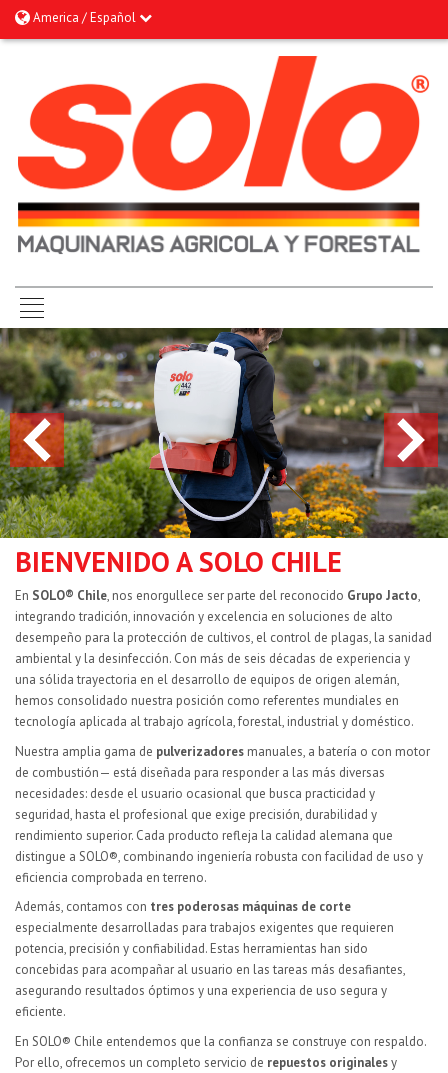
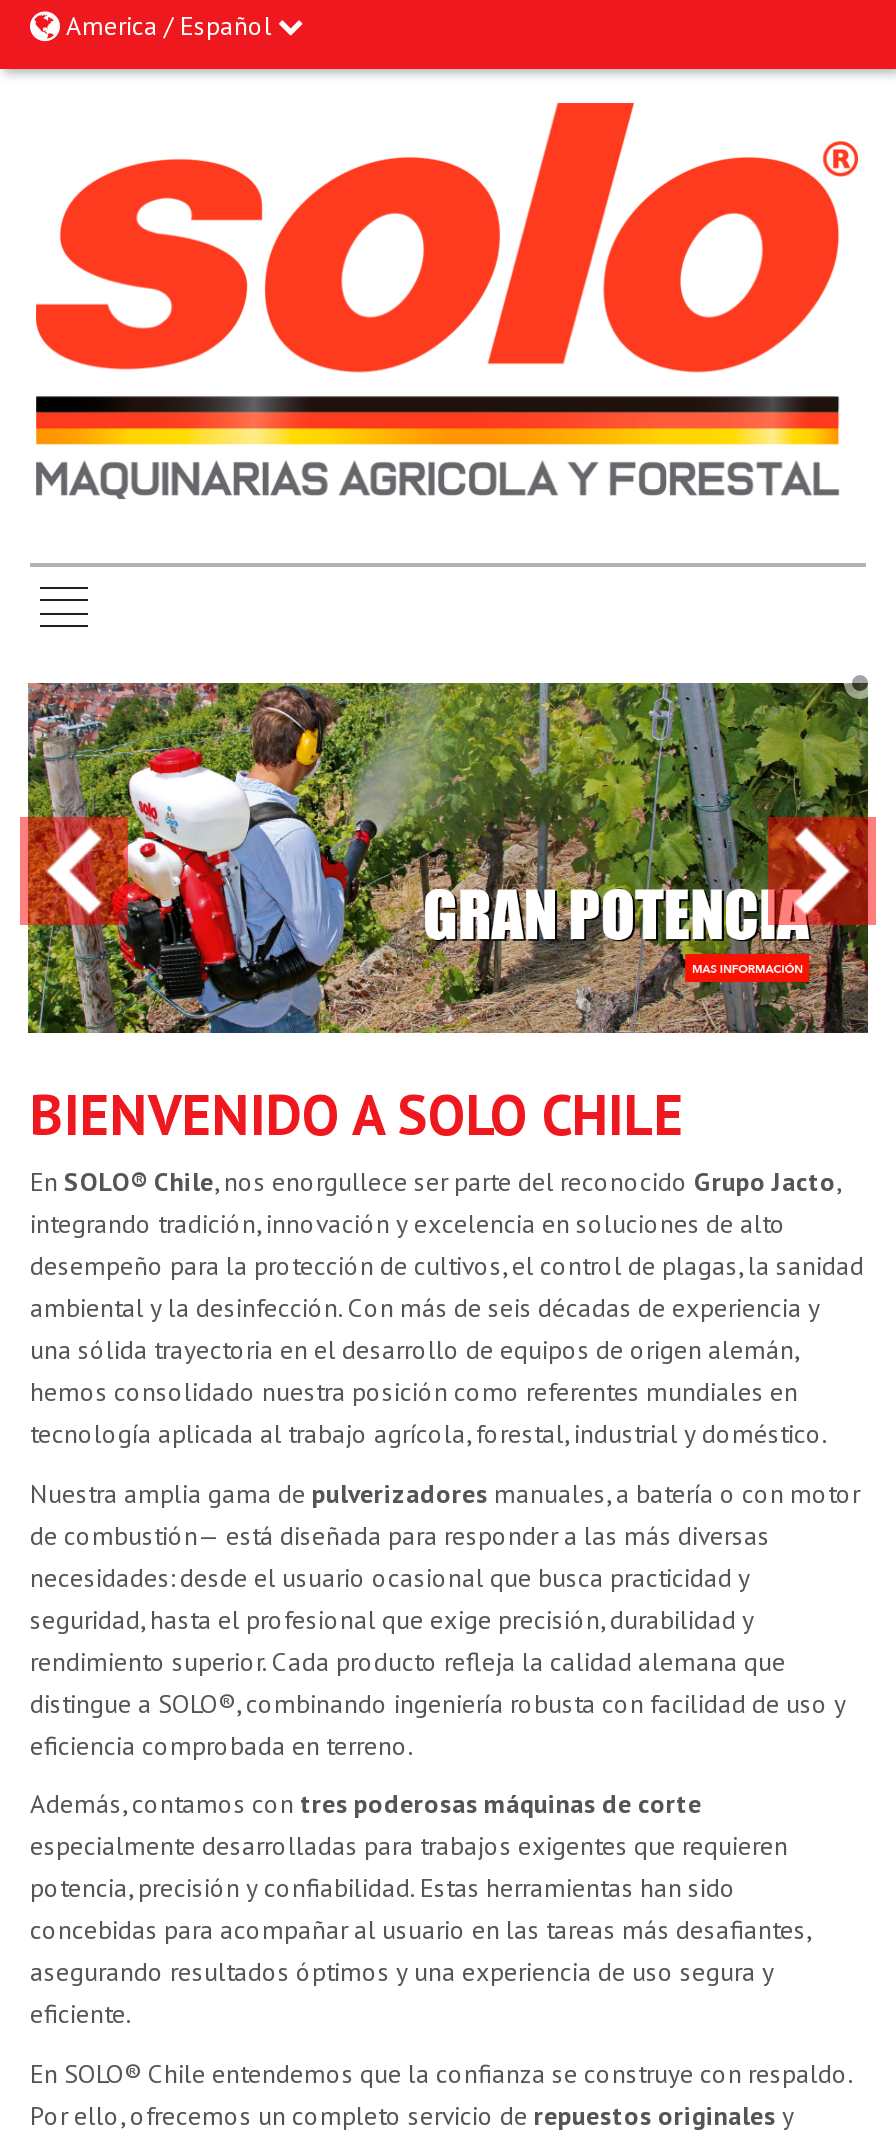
[3,327,445,539] [image] -> [6,647,890,1067] [image]

